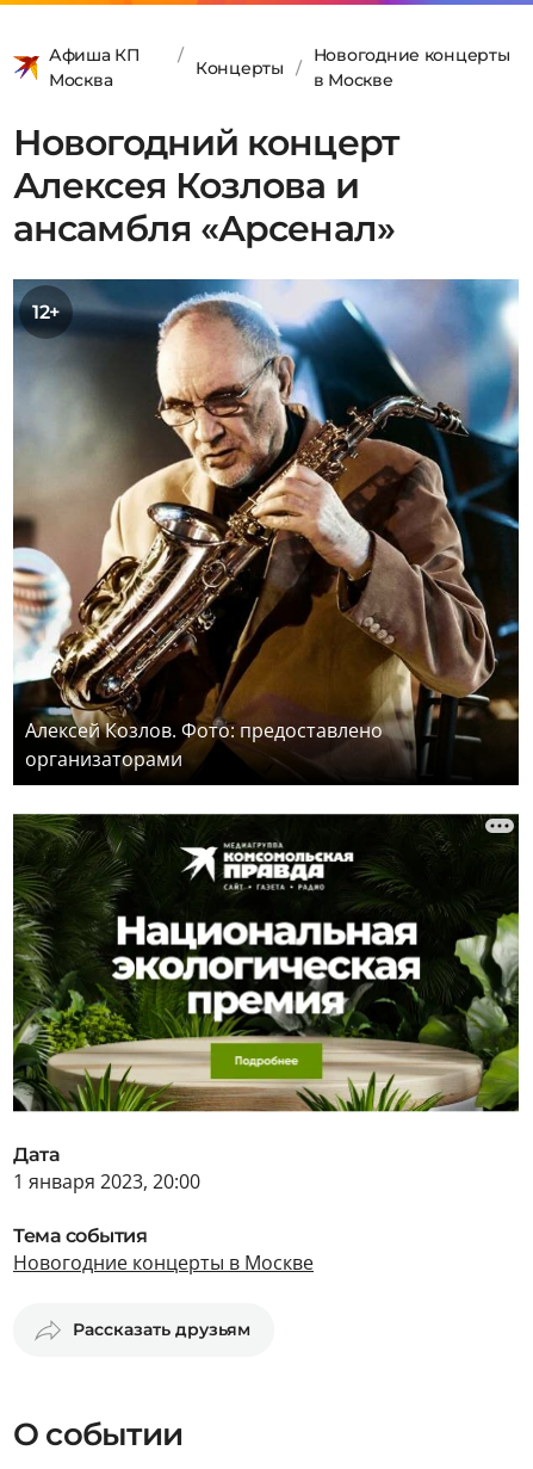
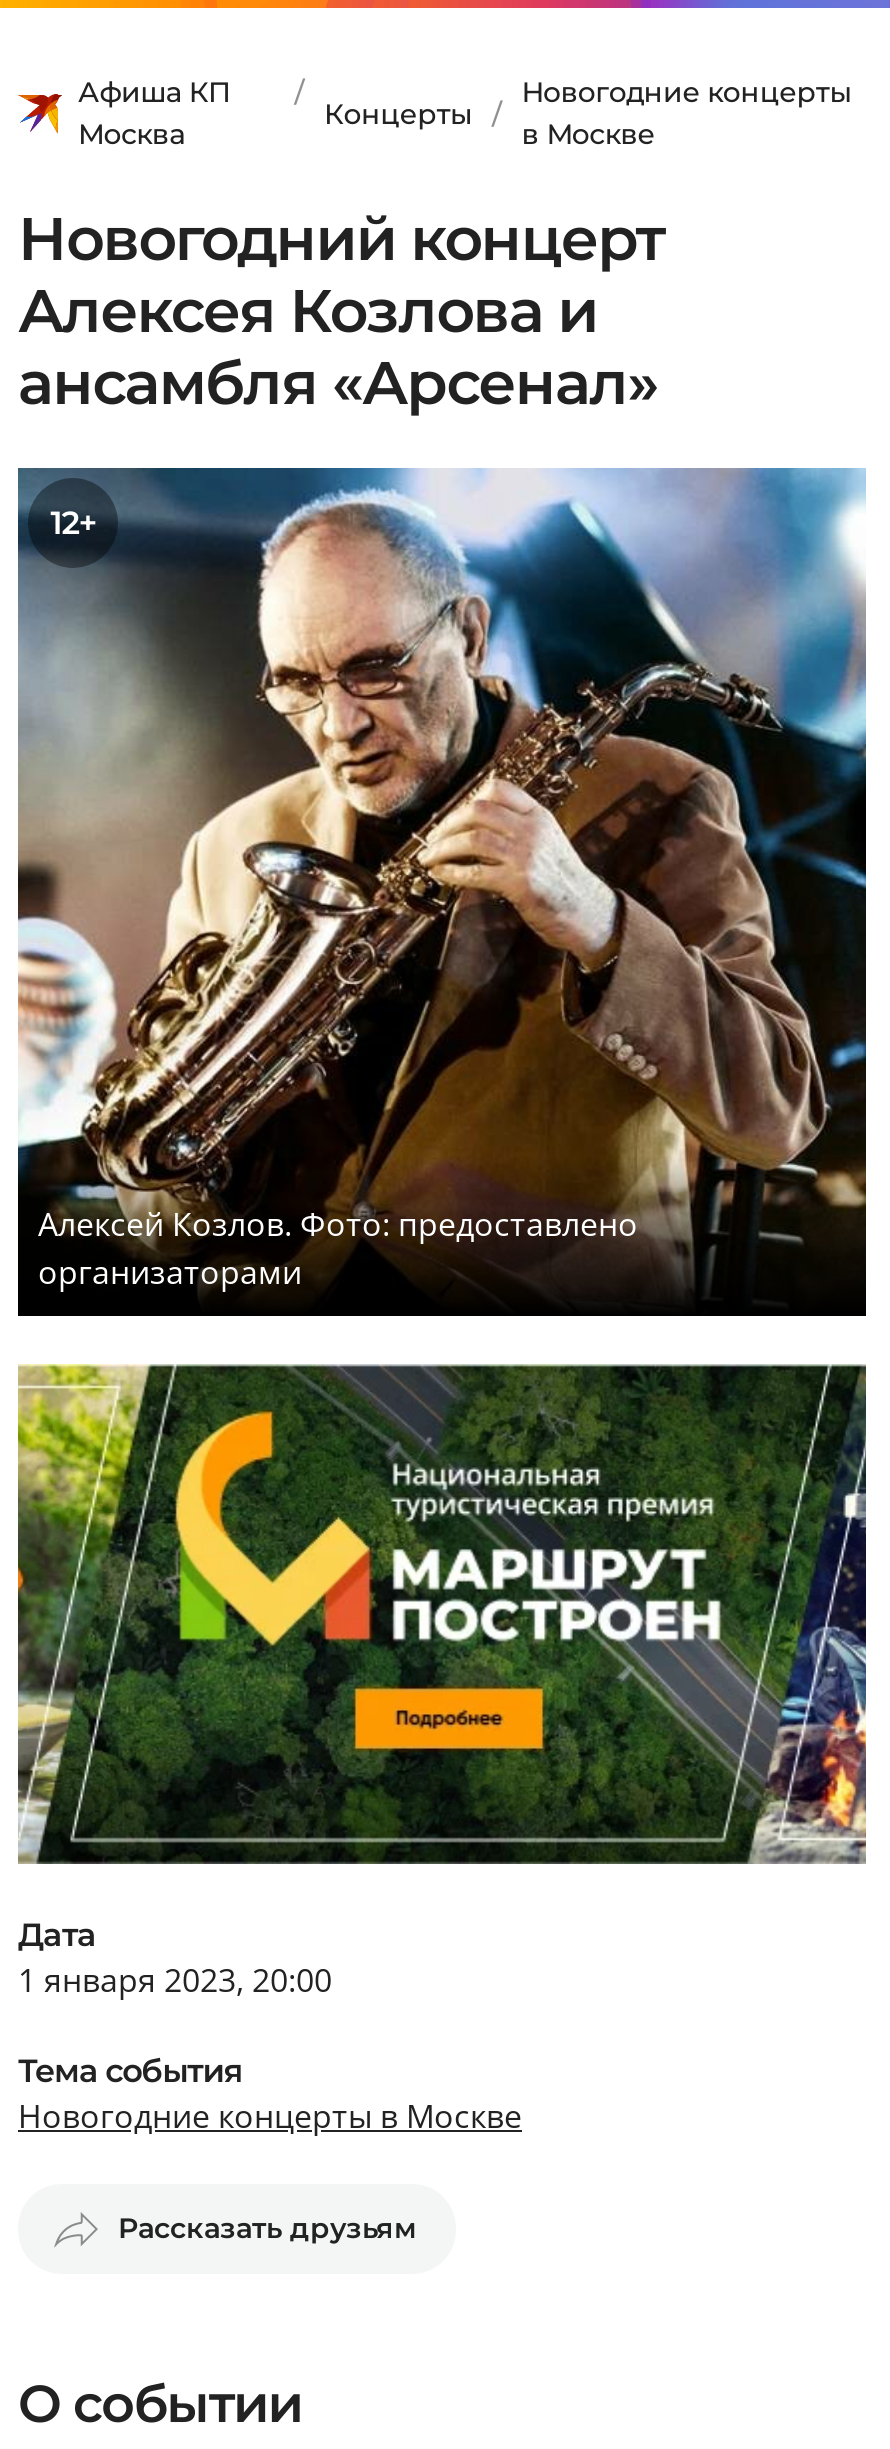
[12,813,520,1112] [image] -> [16,1364,868,1866] [image]

